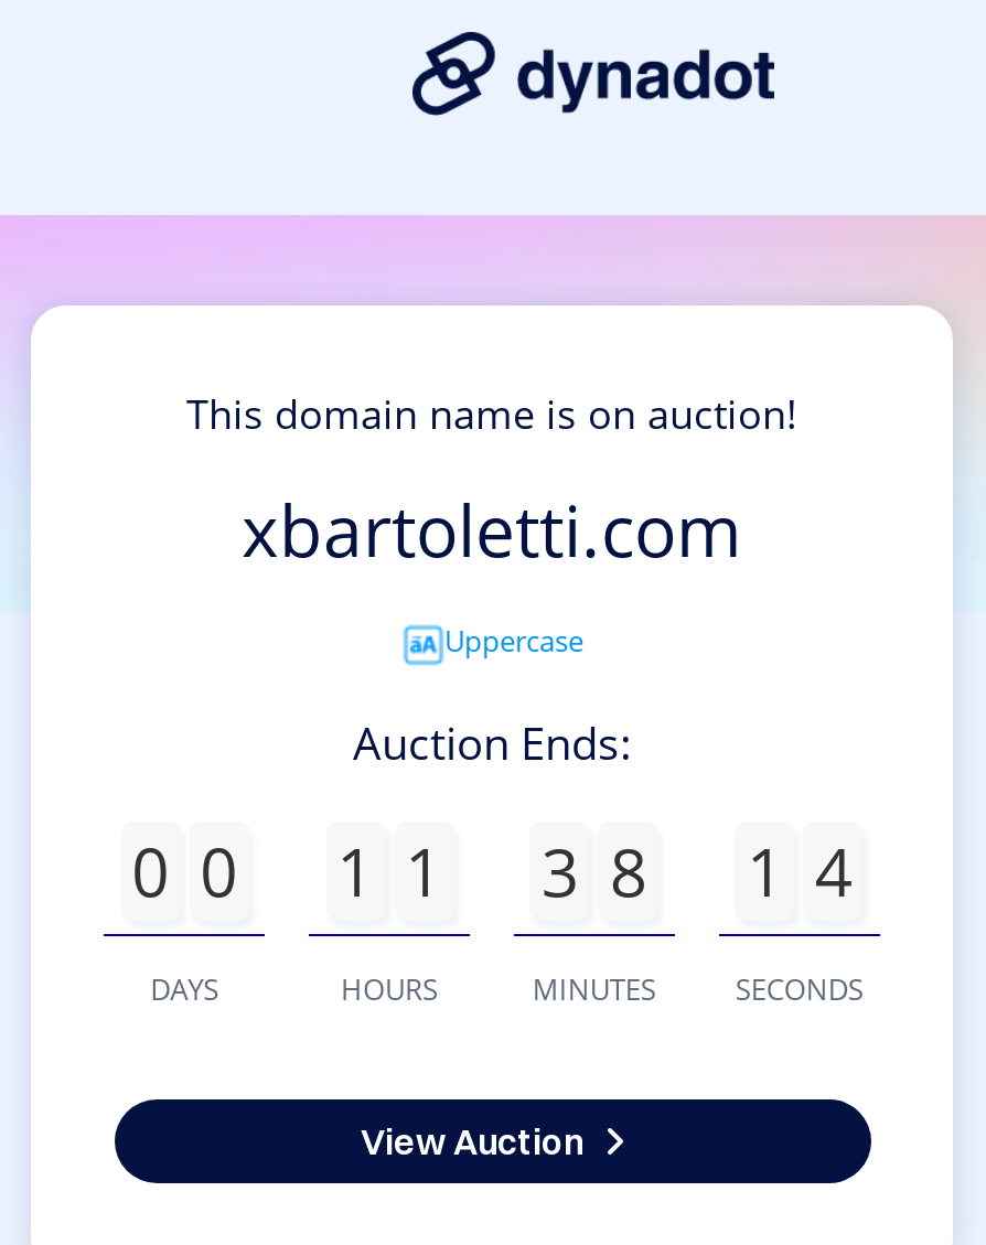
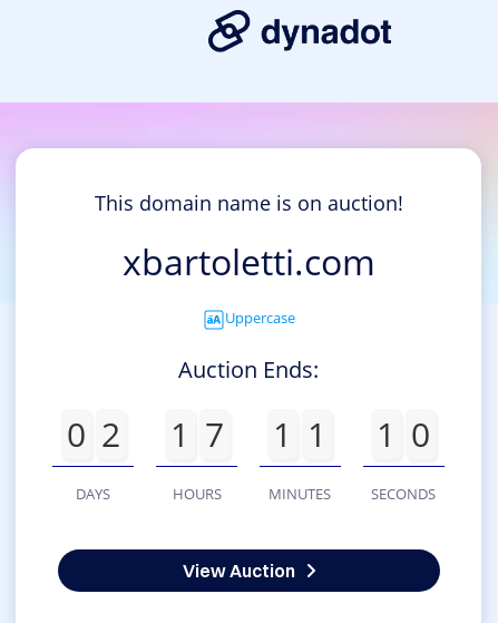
[131,826,237,916] 0 0 -> [66,411,120,457] 0 2
[336,826,442,916] 1 1 -> [170,411,223,457] 1 7
[541,826,647,916] 3 8 -> [273,411,327,457] 1 1
[746,826,852,916] 1 4 -> [377,411,430,457] 1 0

